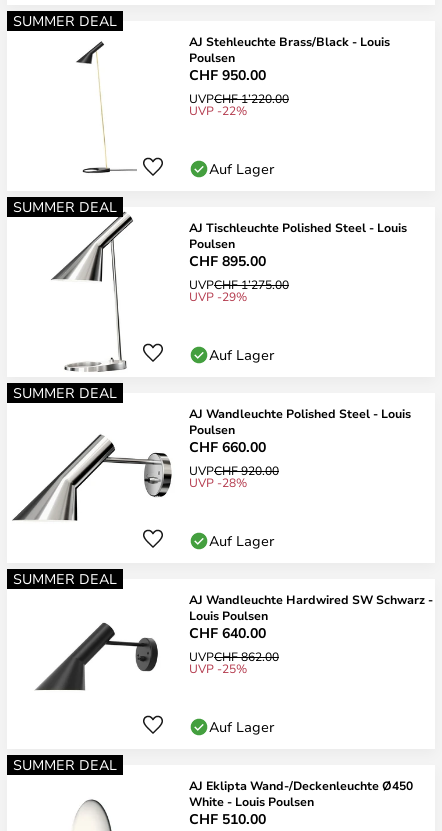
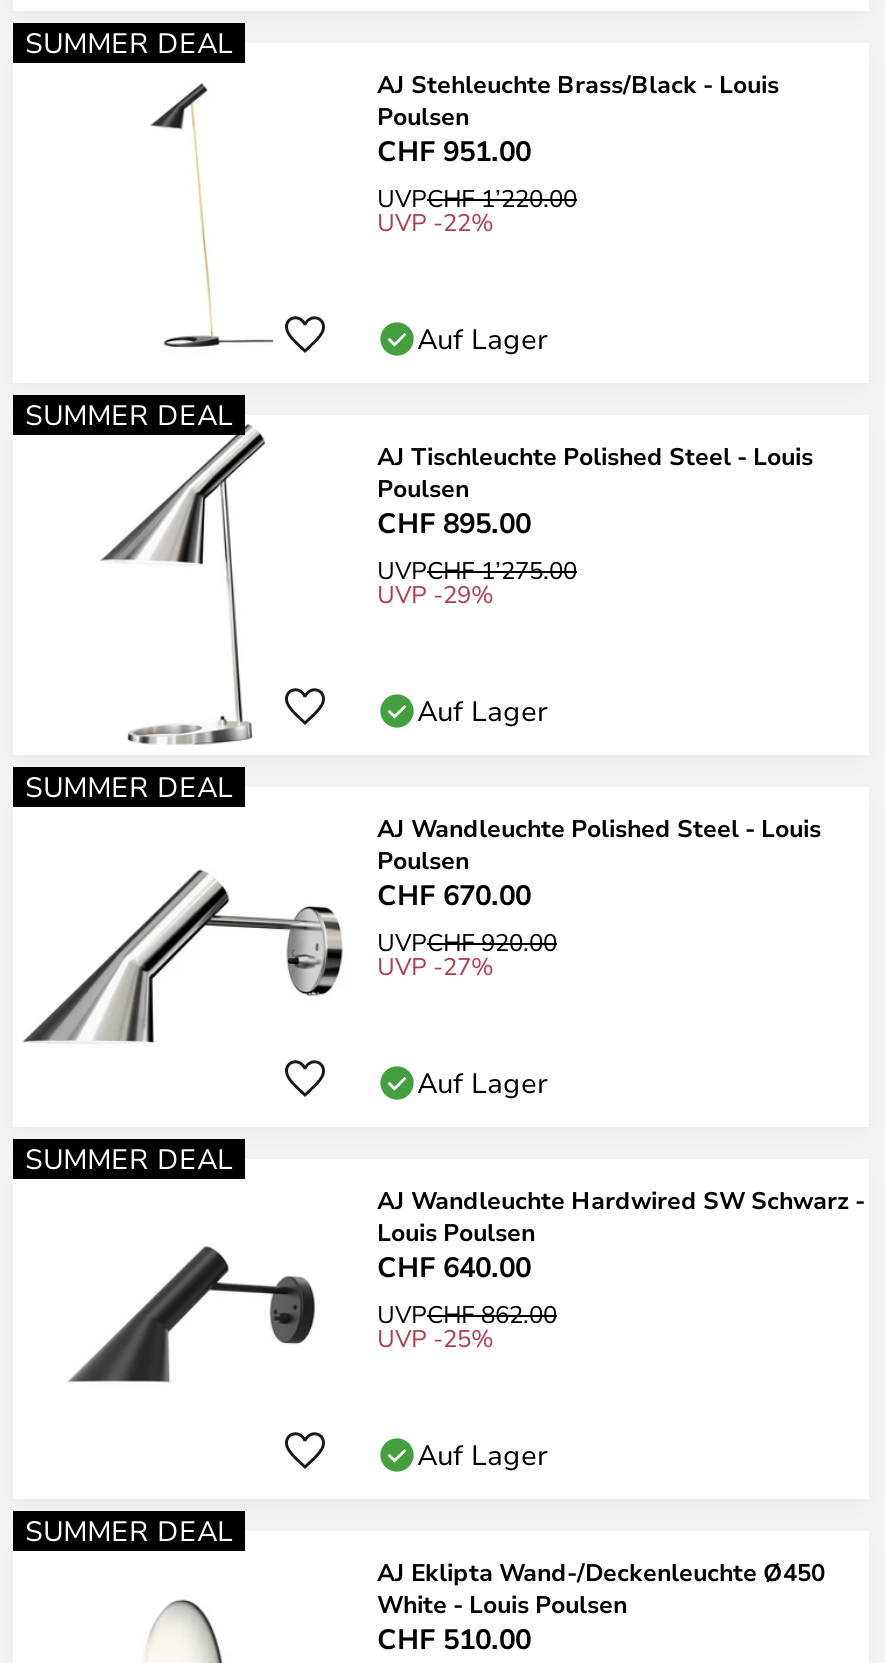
[189,65,266,84] CHF 950.00 -> [377,131,531,169] CHF 951.00
[189,437,266,456] CHF 660.00 -> [377,875,531,913] CHF 670.00
[189,474,247,490] UVP -28% -> [377,949,493,981] UVP -27%

